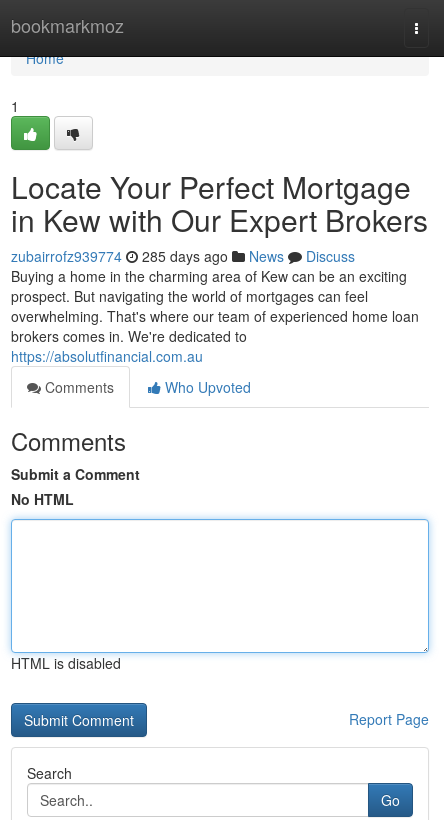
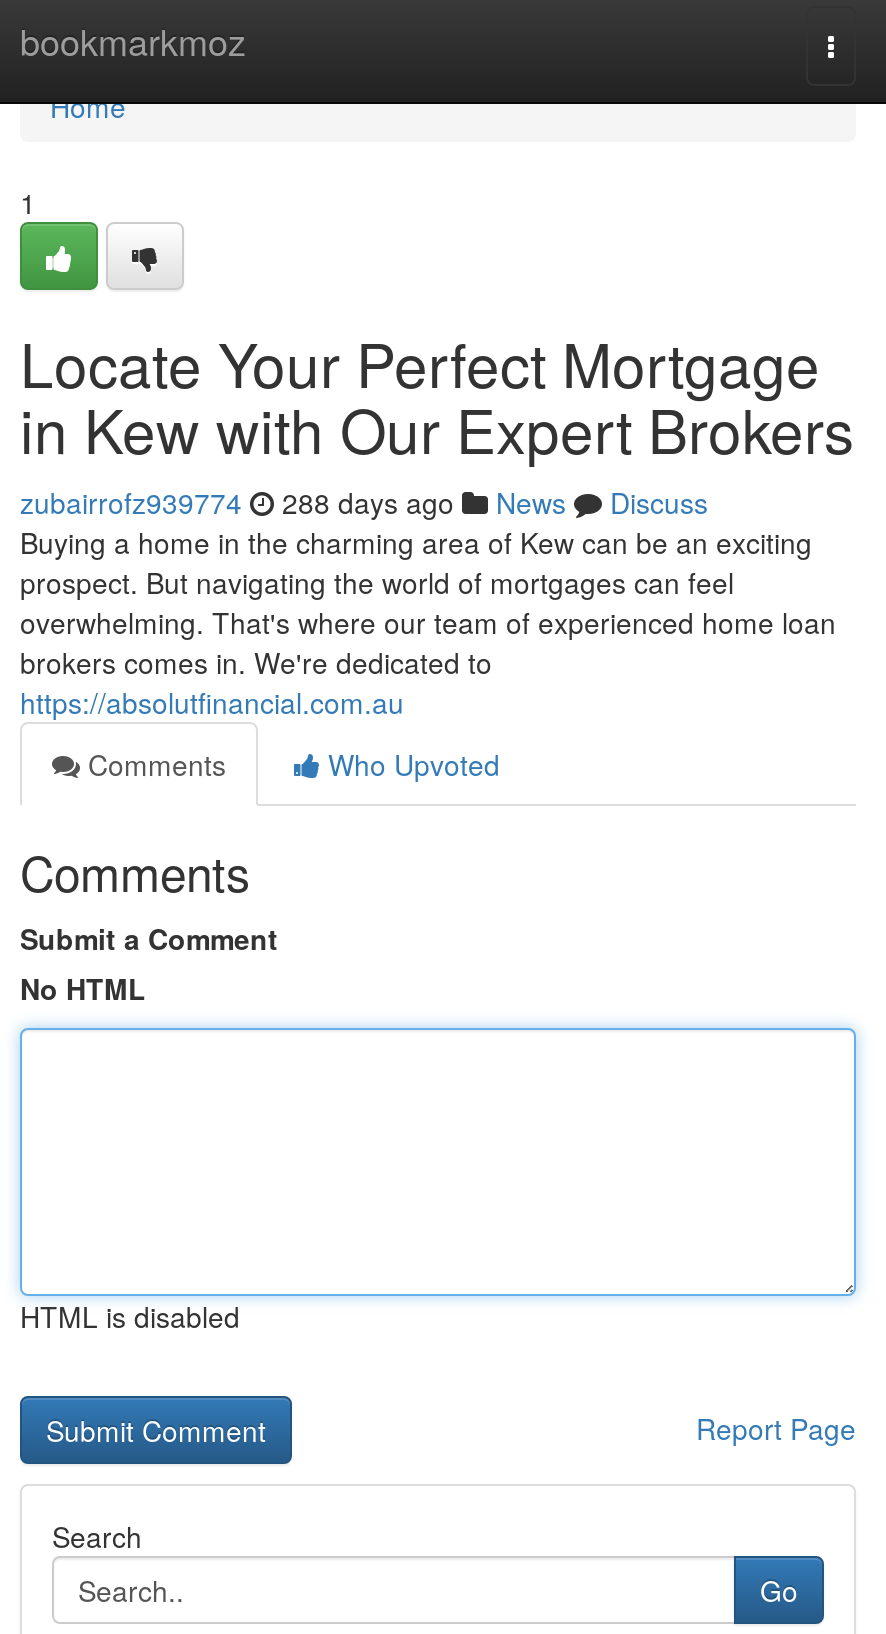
[11,246,355,266] zubairrofz939774 285 days ago News Discuss -> [20,482,708,522] zubairrofz939774 288 days ago News Discuss

